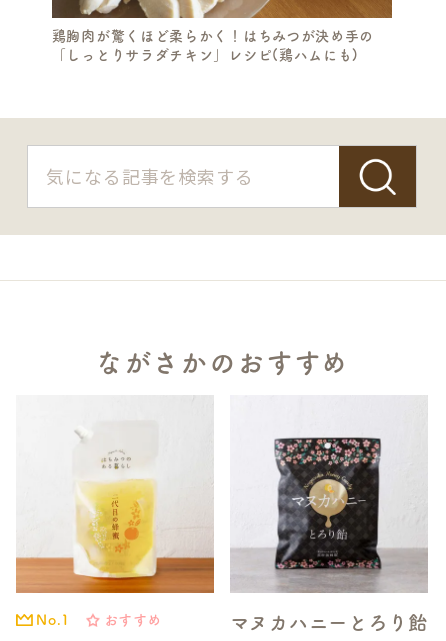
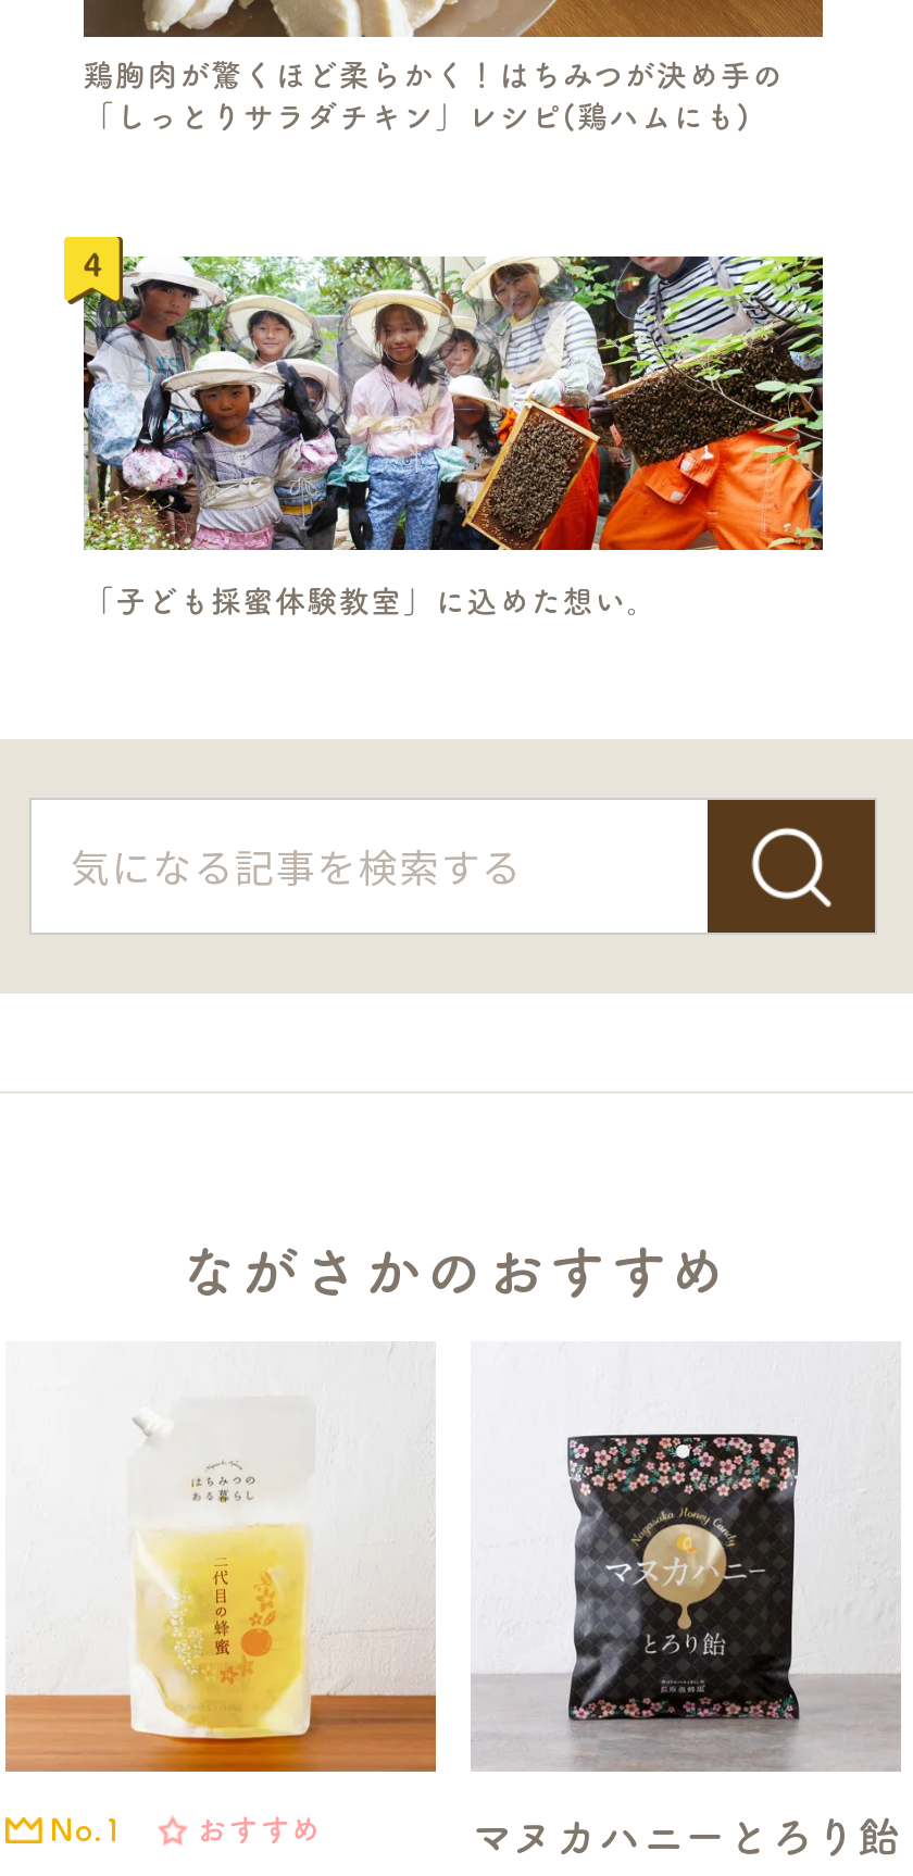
none -> [62,235,825,616] [image] | 「子ども採蜜体験教室」に込めた想い。

